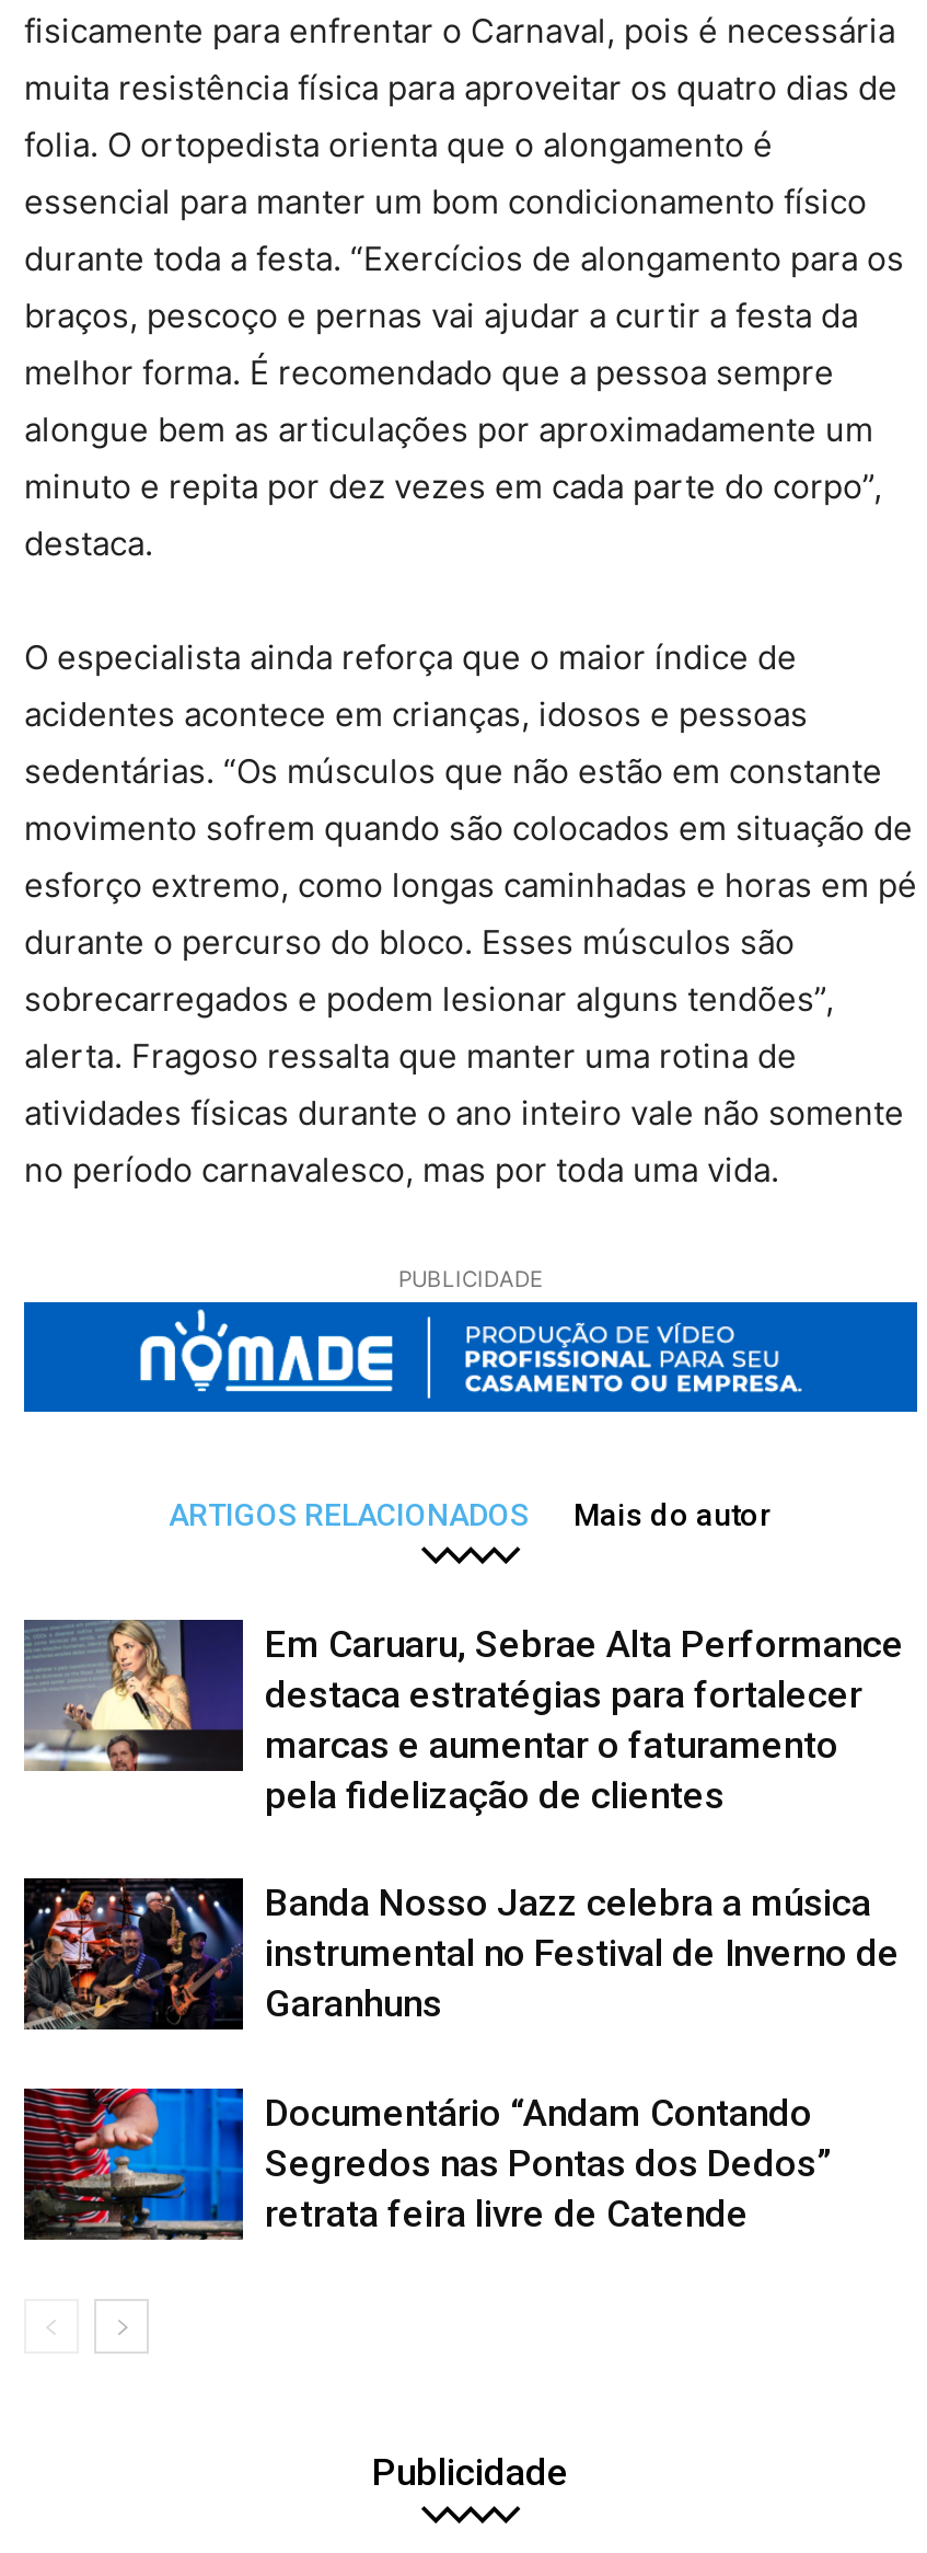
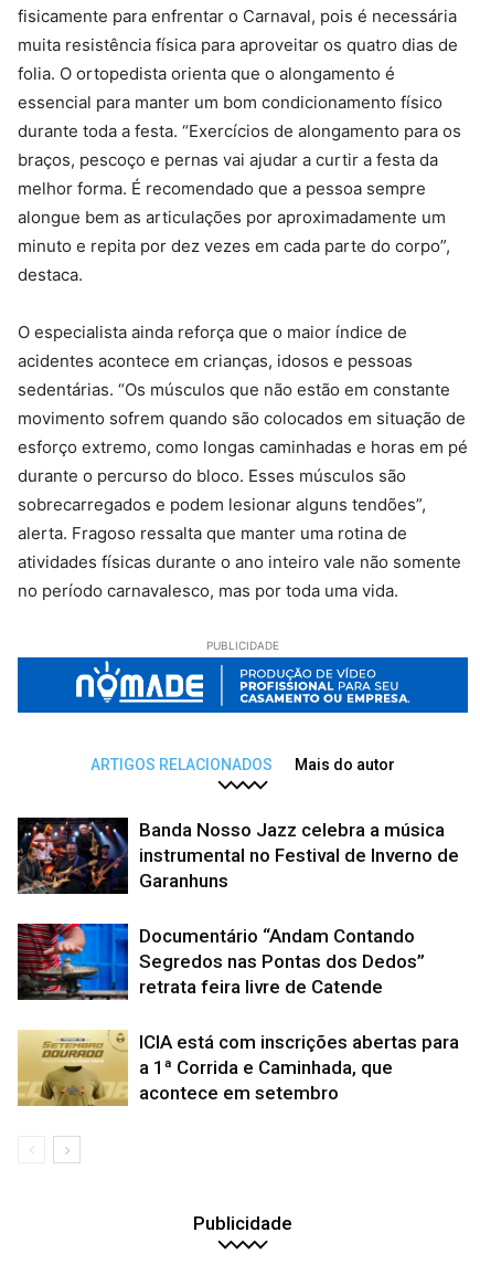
[24,1618,904,1818] [image] | Em Caruaru, Sebrae Alta Performance | destaca estratégias para fortalecer | marcas e aumentar o faturamento | pela fidelização de clientes -> none
moved [20,1876,900,2236] -> [15,817,459,998]: [image] | Banda Nosso Jazz celebra a música | instrumental no Festival de Inverno de | Garanhuns | Documentário “Andam Contando | Segredos nas Pontas dos Dedos” | retrata feira livre de Catende
none -> [17,1030,459,1107] [image] | ICIA está com inscrições abertas para | a 1ª Corrida e Caminhada, que | acontece em setembro

